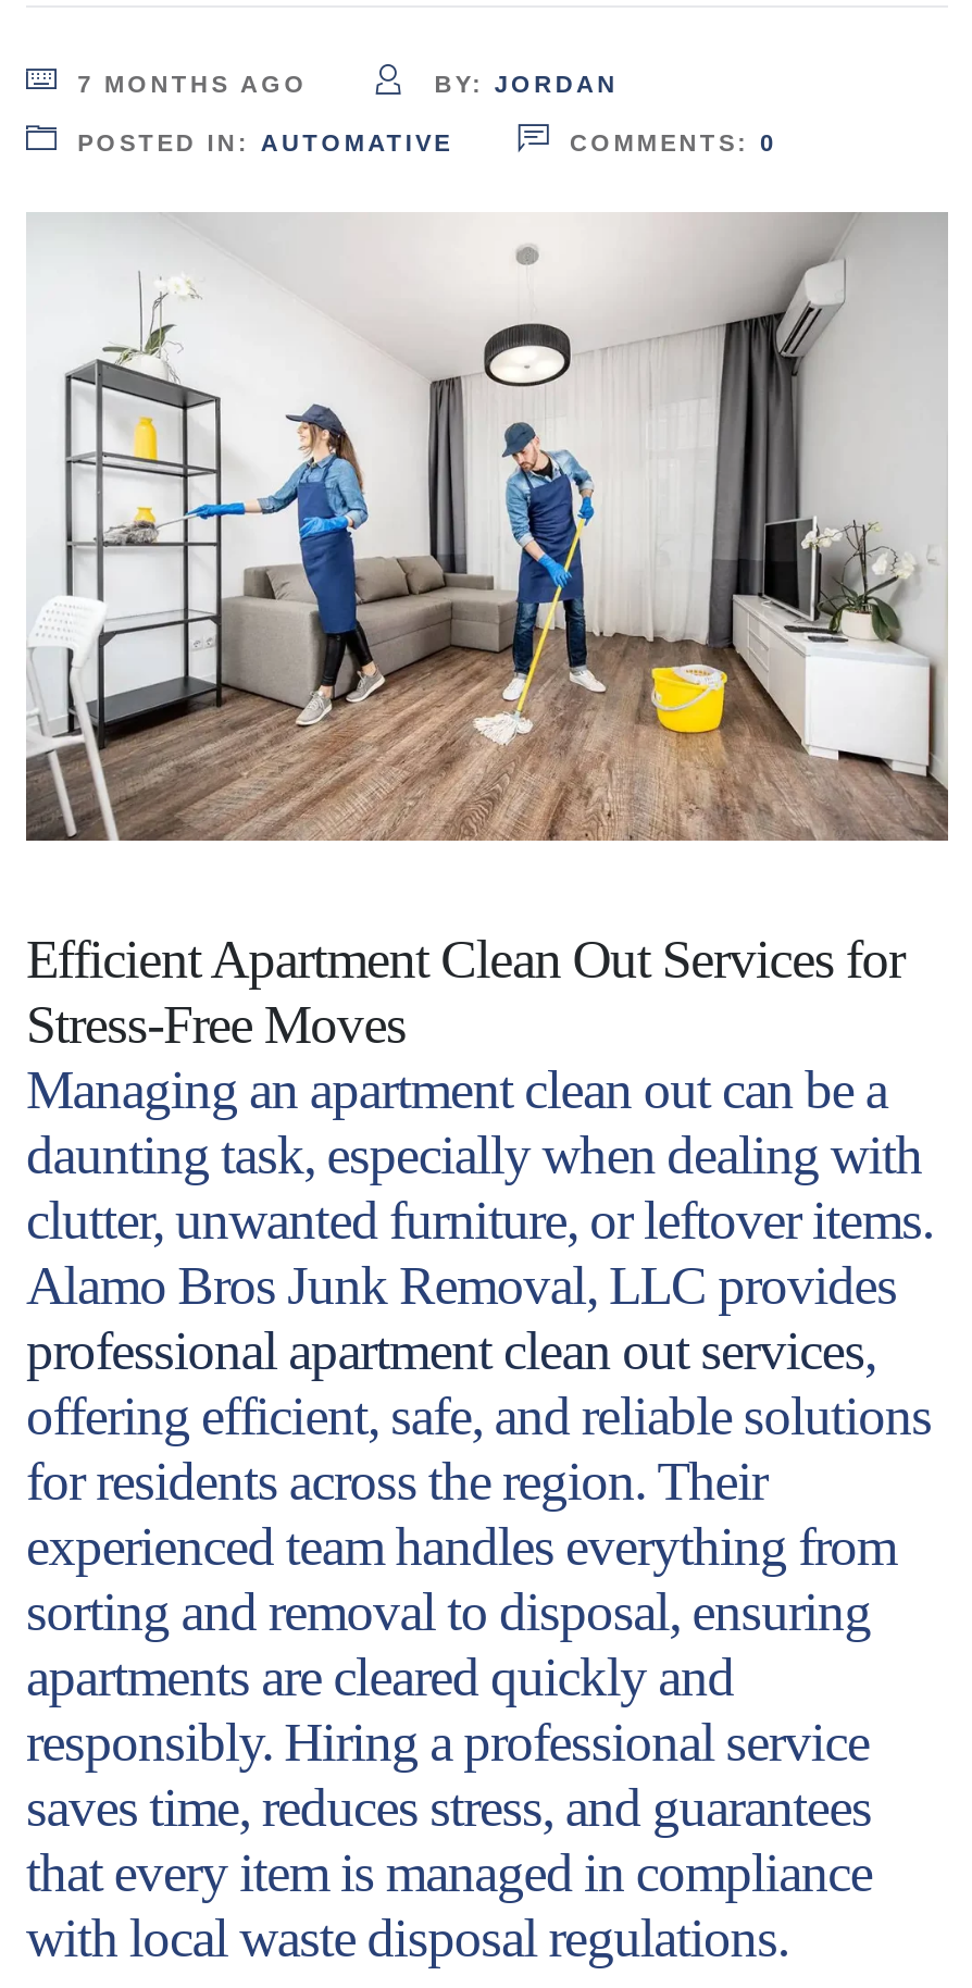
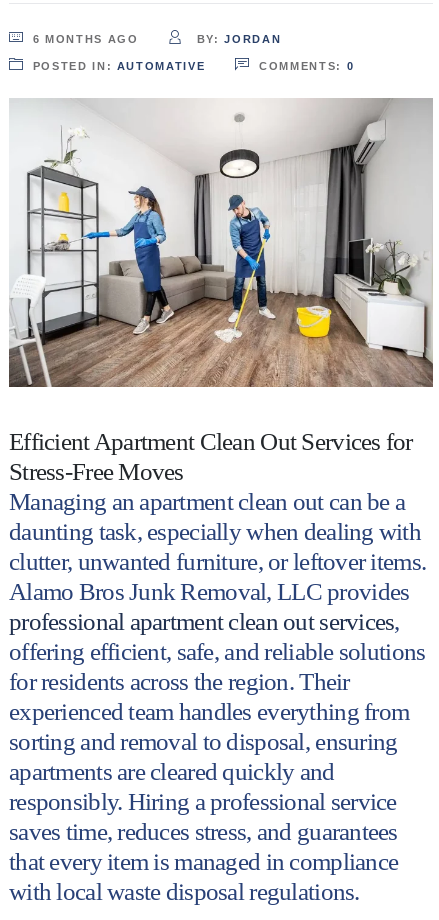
[78,70,308,96] 7 MONTHS AGO -> [33,33,138,45] 6 MONTHS AGO

